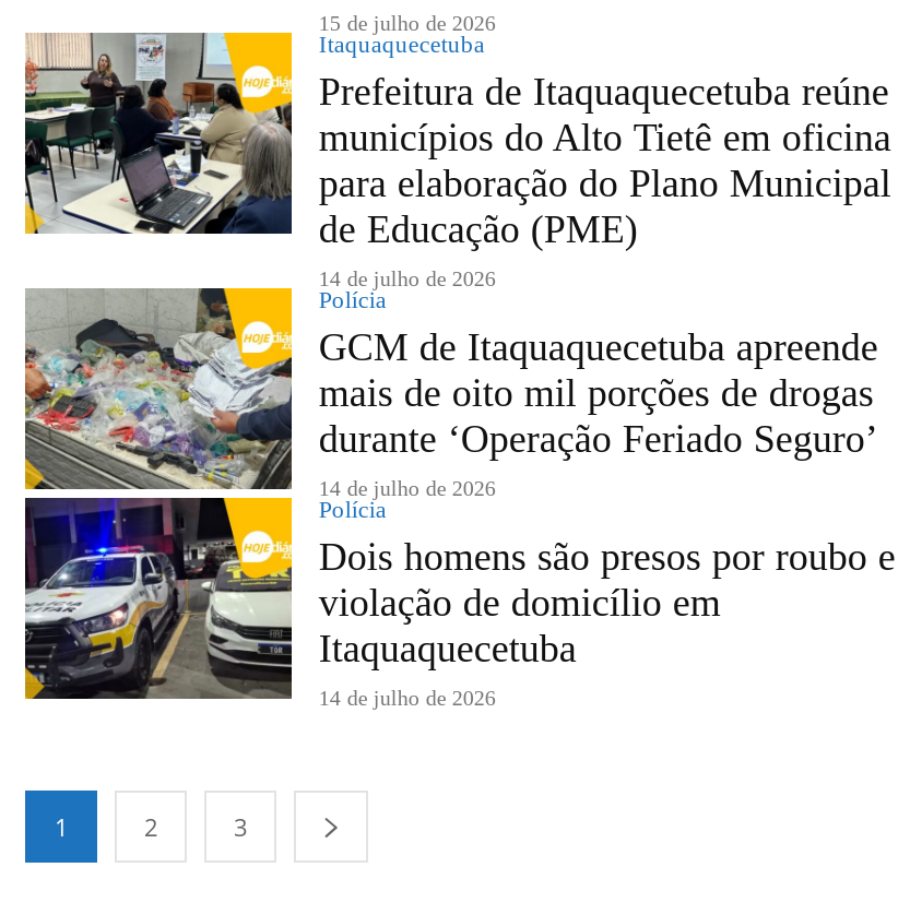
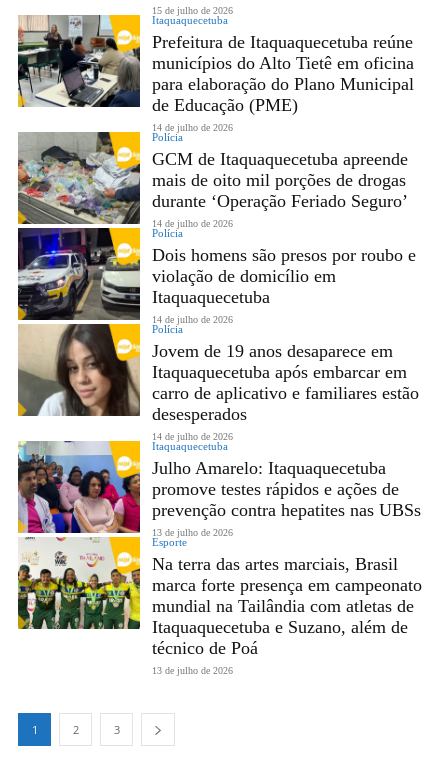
none -> [17,323,422,676] [image] | Polícia | Jovem de 19 anos desaparece em | Itaquaquecetuba após embarcar em | carro de aplicativo e familiares estão | desesperados | 14 de julho de 2026 | Itaquaquecetuba | Julho Amarelo: Itaquaquecetuba | promove testes rápidos e ações de | prevenção contra hepatites nas UBSs | 13 de julho de 2026 | Esporte | Na terra das artes marciais, Brasil | marca forte presença em campeonato | mundial na Tailândia com atletas de | Itaquaquecetuba e Suzano, além de | técnico de Poá | 13 de julho de 2026
none -> [17,440,138,630] [image]

